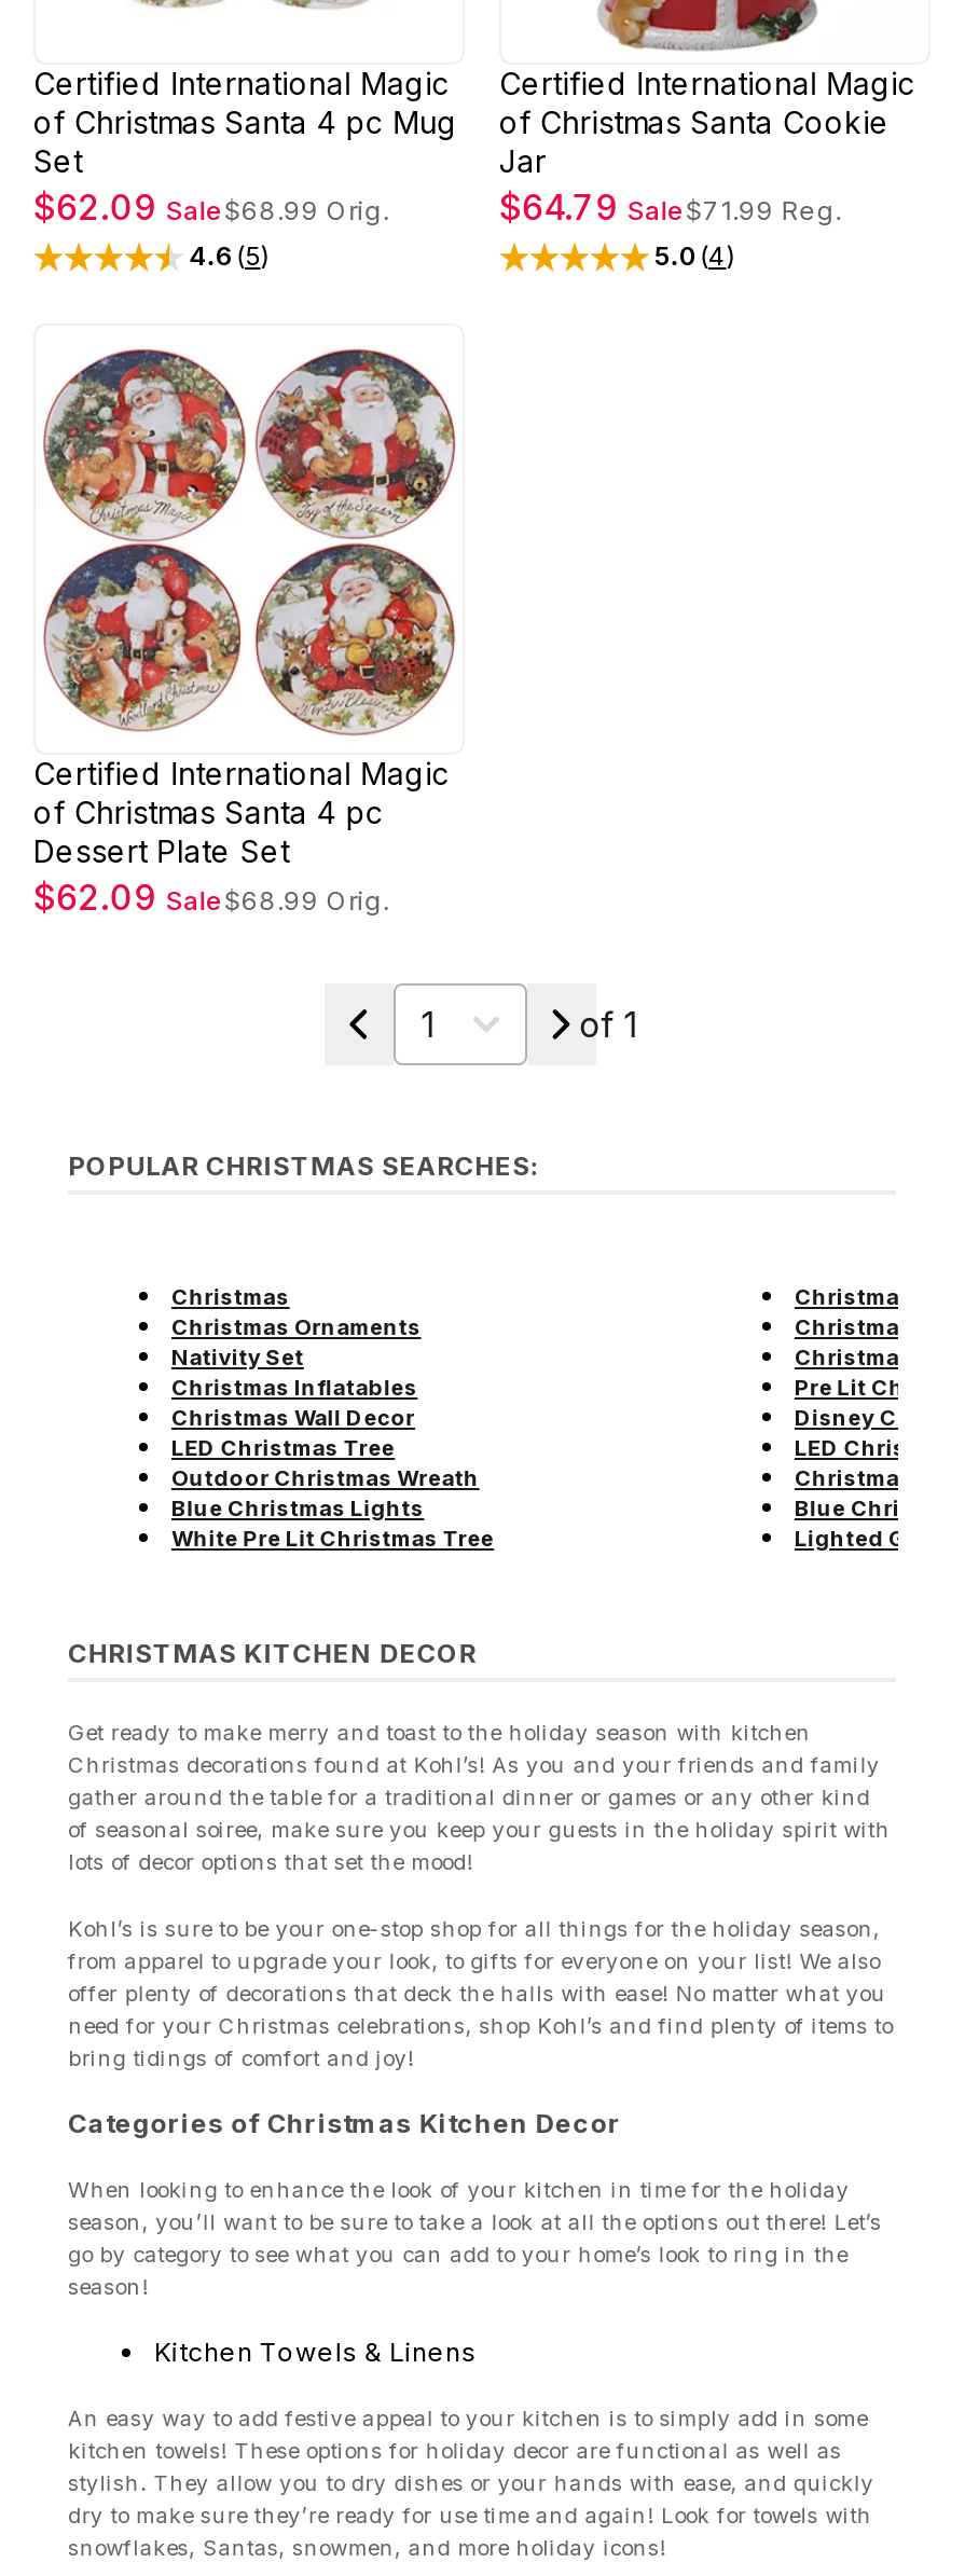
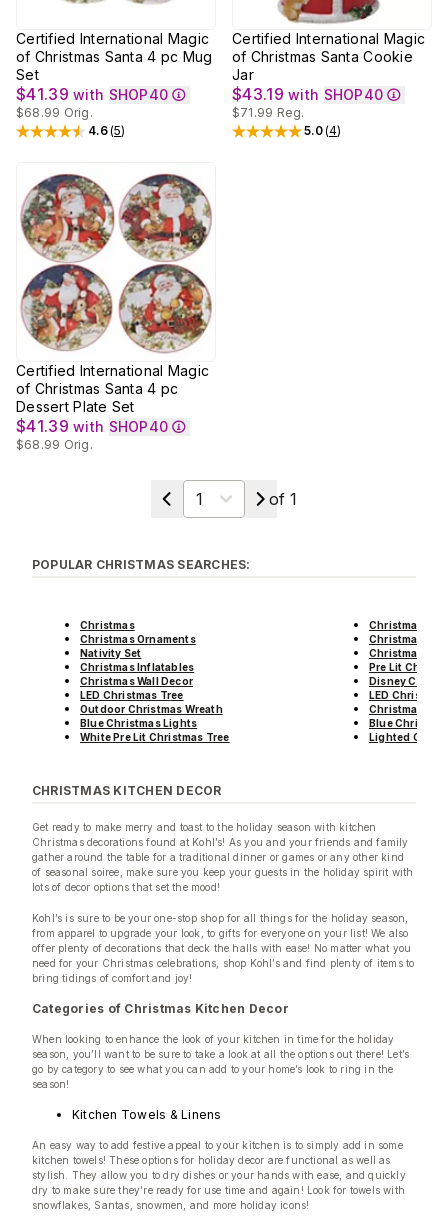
[33,185,389,229] $62.09 Sale$68.99 Orig. -> [16,84,168,120] $41.39 with SHOP40 | $68.99 Orig.
[499,185,842,229] $64.79 Sale$71.99 Reg. -> [232,84,383,120] $43.19 with SHOP40 | $71.99 Reg.
[33,876,389,919] $62.09 Sale$68.99 Orig. -> [16,416,168,452] $41.39 with SHOP40 | $68.99 Orig.

